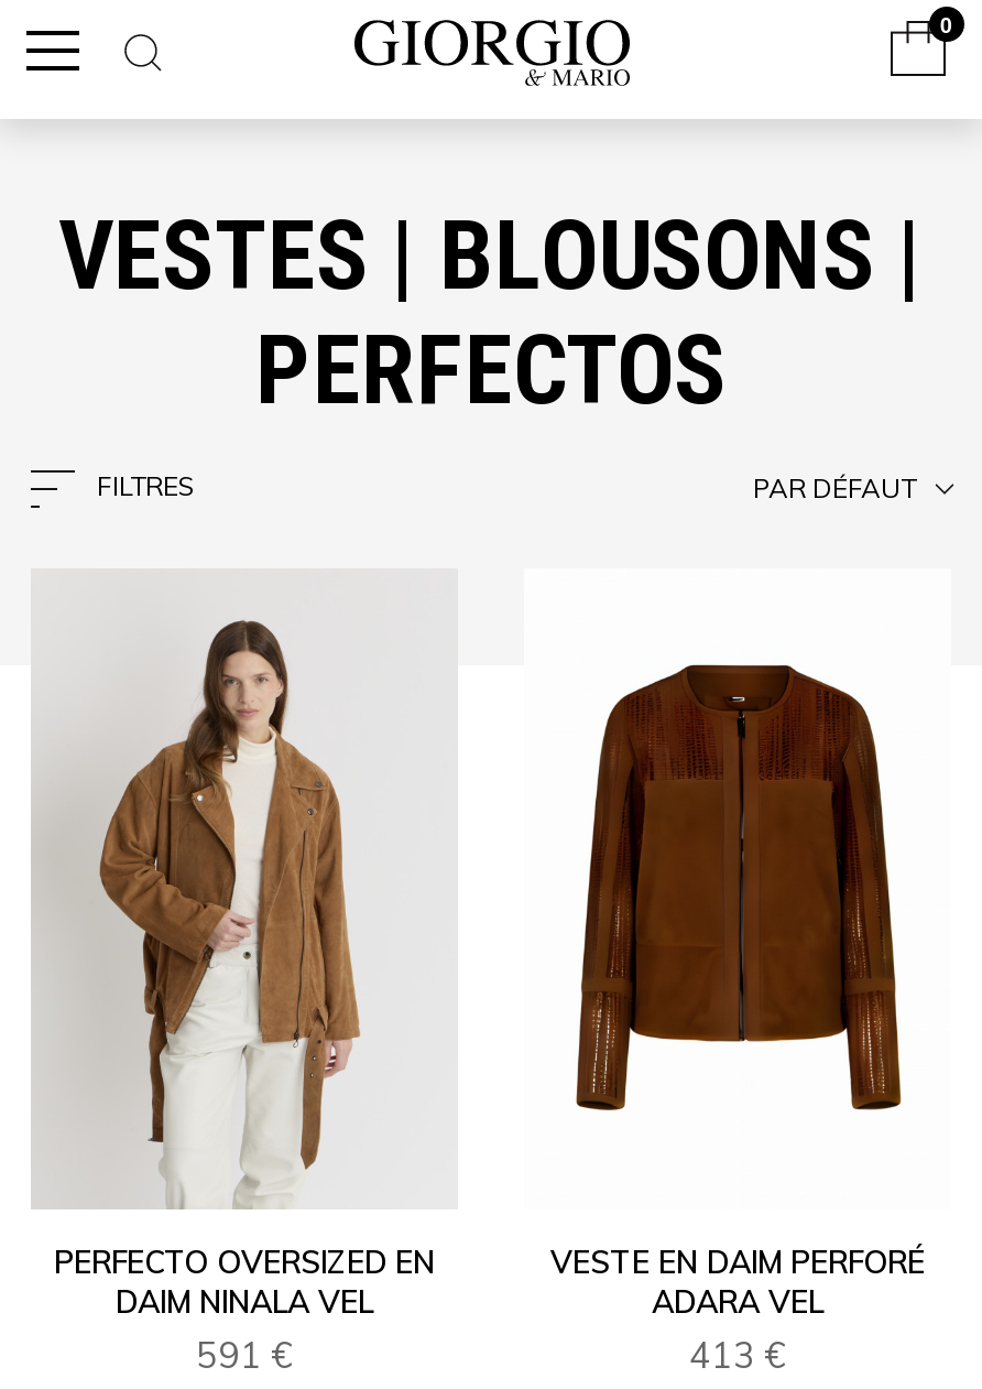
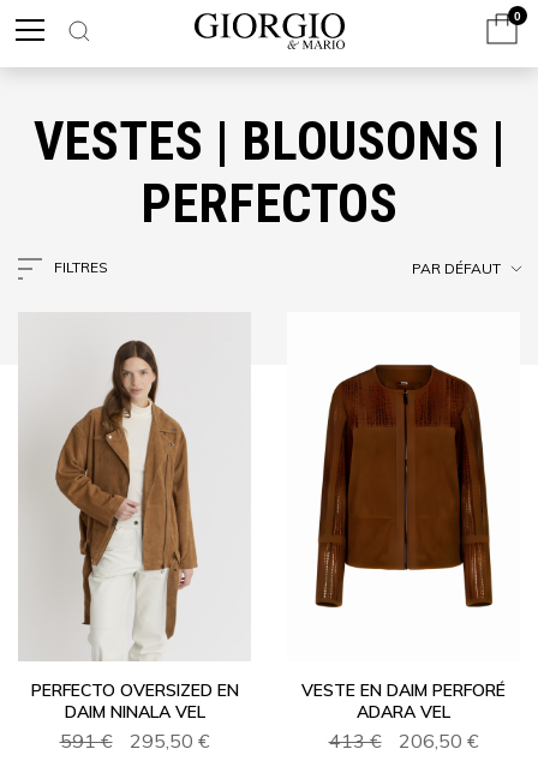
none -> [129,729,210,753] 295,50 €
none -> [398,729,479,753] 206,50 €

